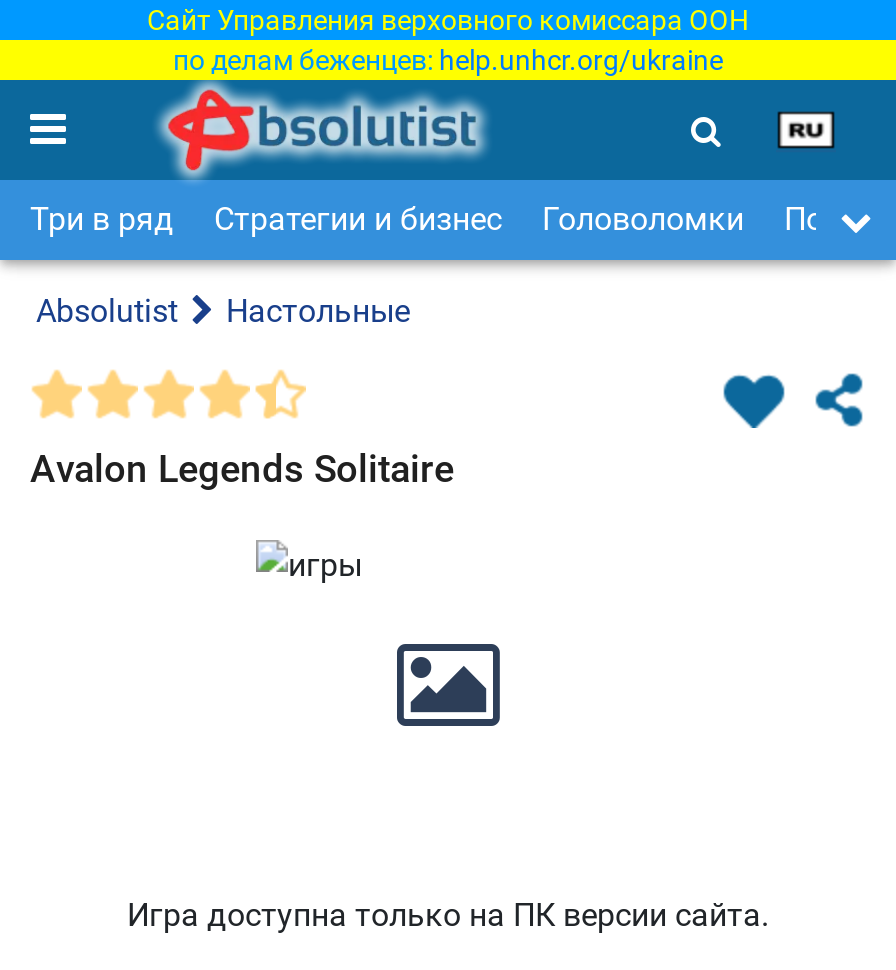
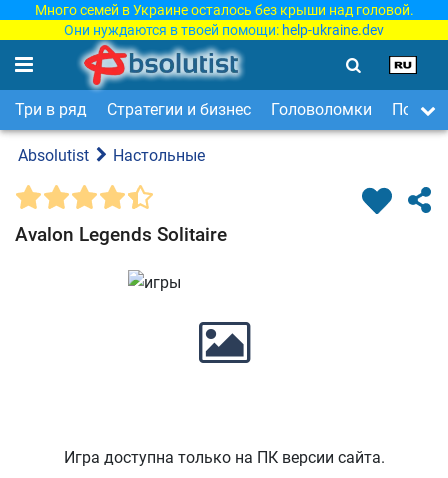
[147,4,749,76] Сайт Управления верховного комиссара ООН | по делам беженцев: help.unhcr.org/ukraine -> [34,2,413,38] Много семей в Украине осталось без крыши над головой. | Они нуждаются в твоей помощи: help-ukraine.dev

